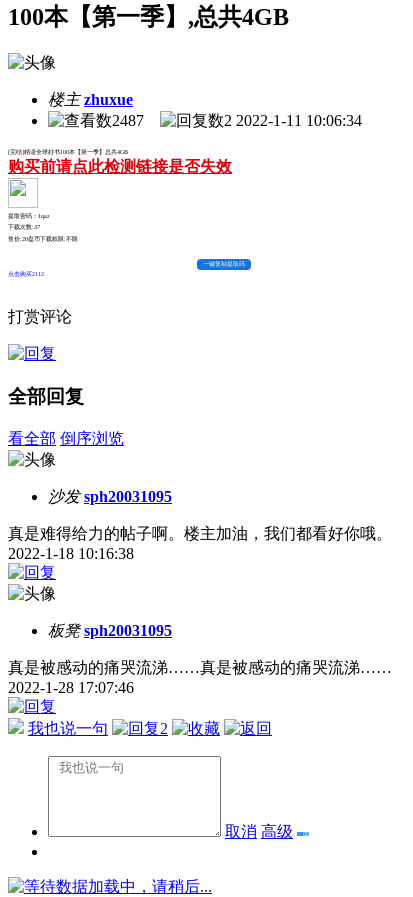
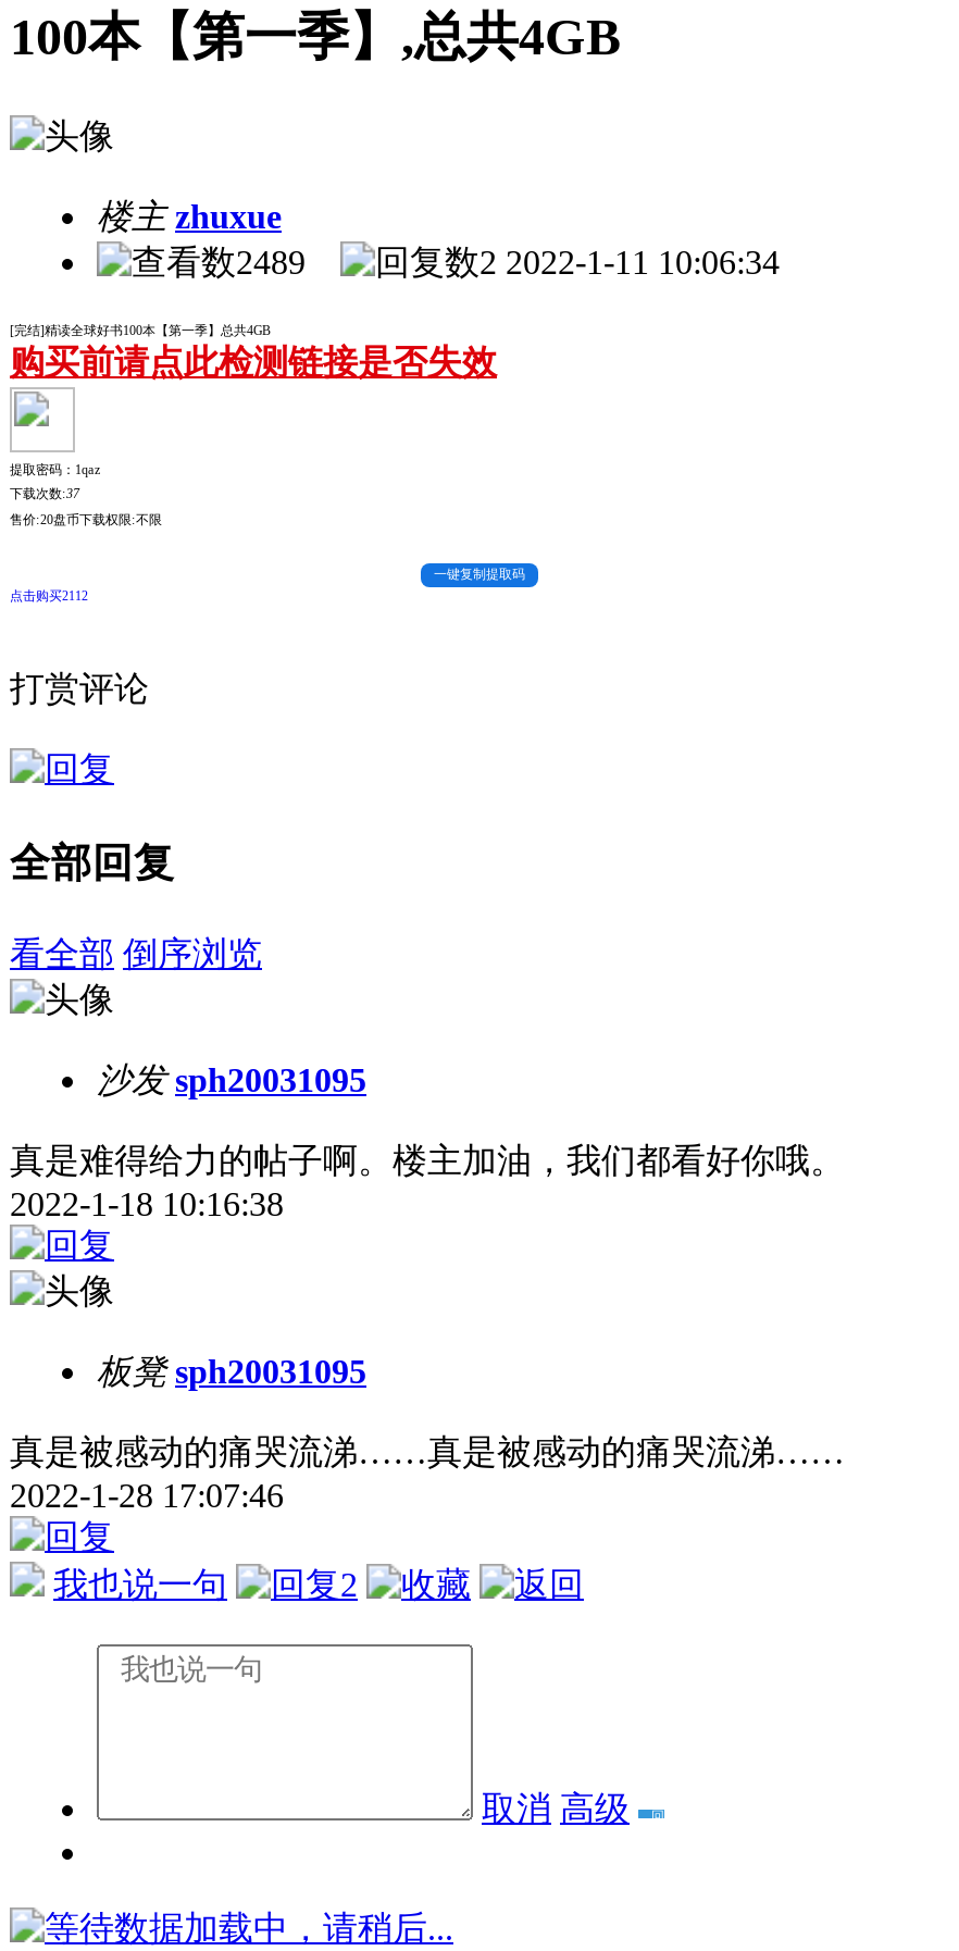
[112,112,160,129] 2487 -> [236,243,340,280] 2489

